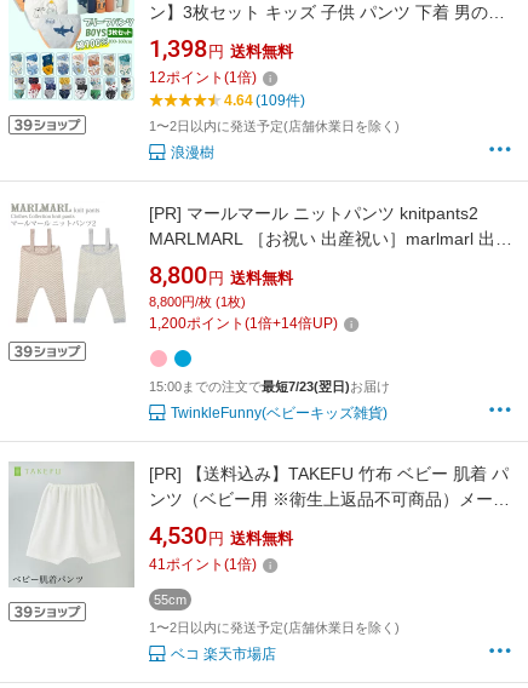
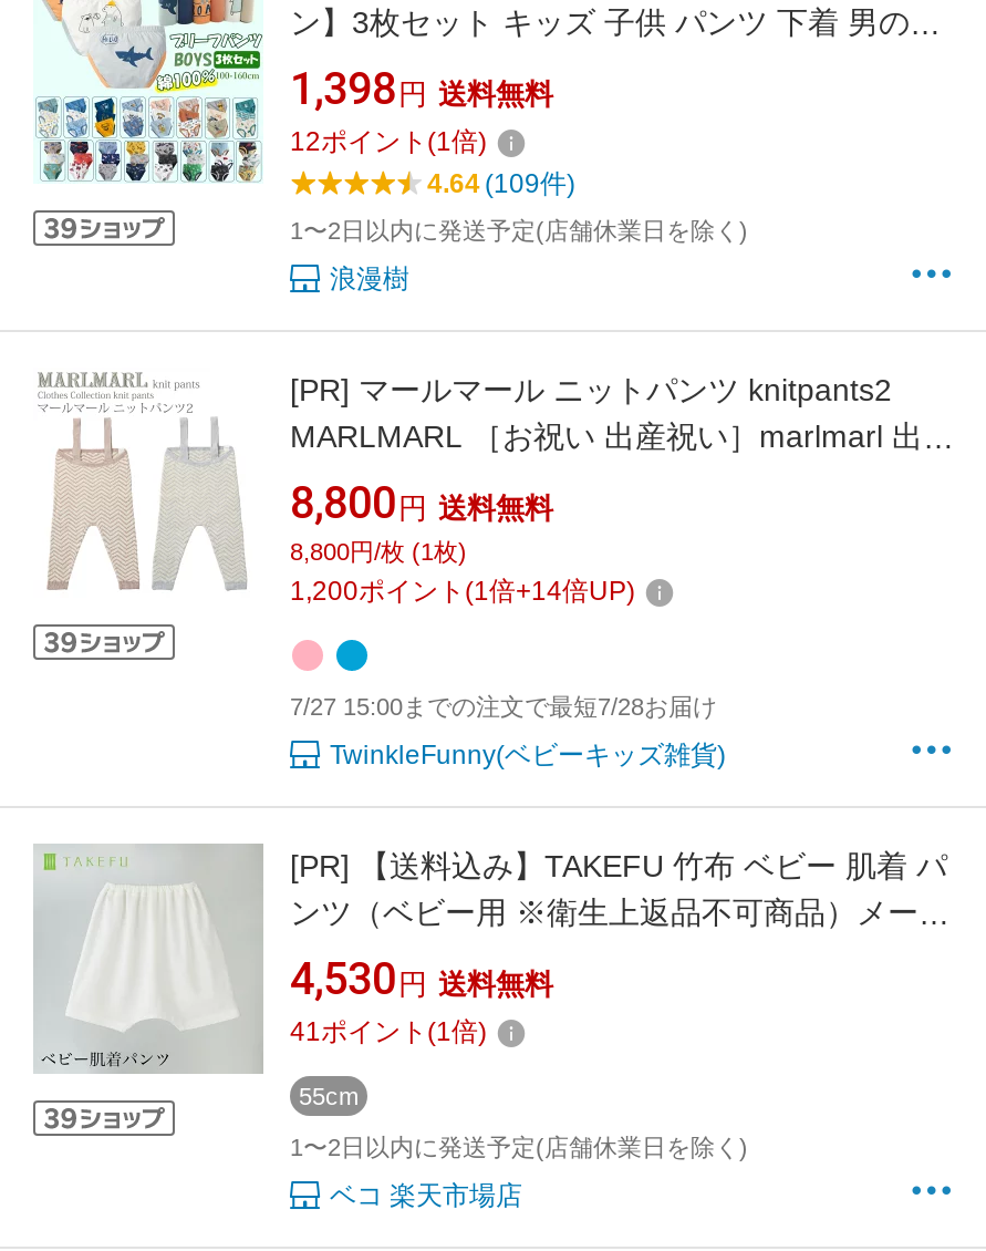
[149,380,390,394] 15:00までの注文で最短7/23(翌日)お届け -> [290,694,717,721] 7/27 15:00までの注文で最短7/28お届け

